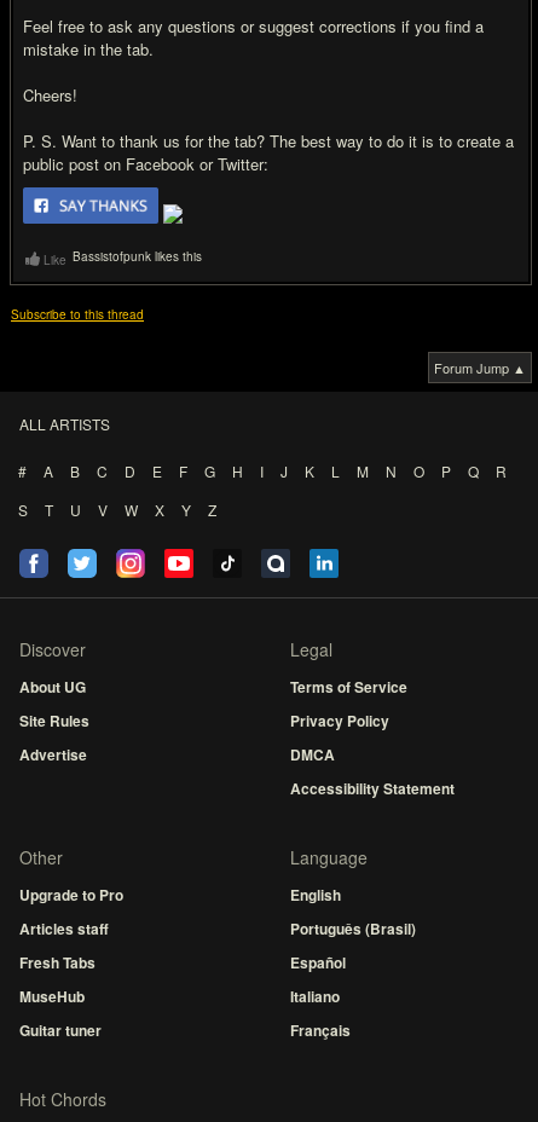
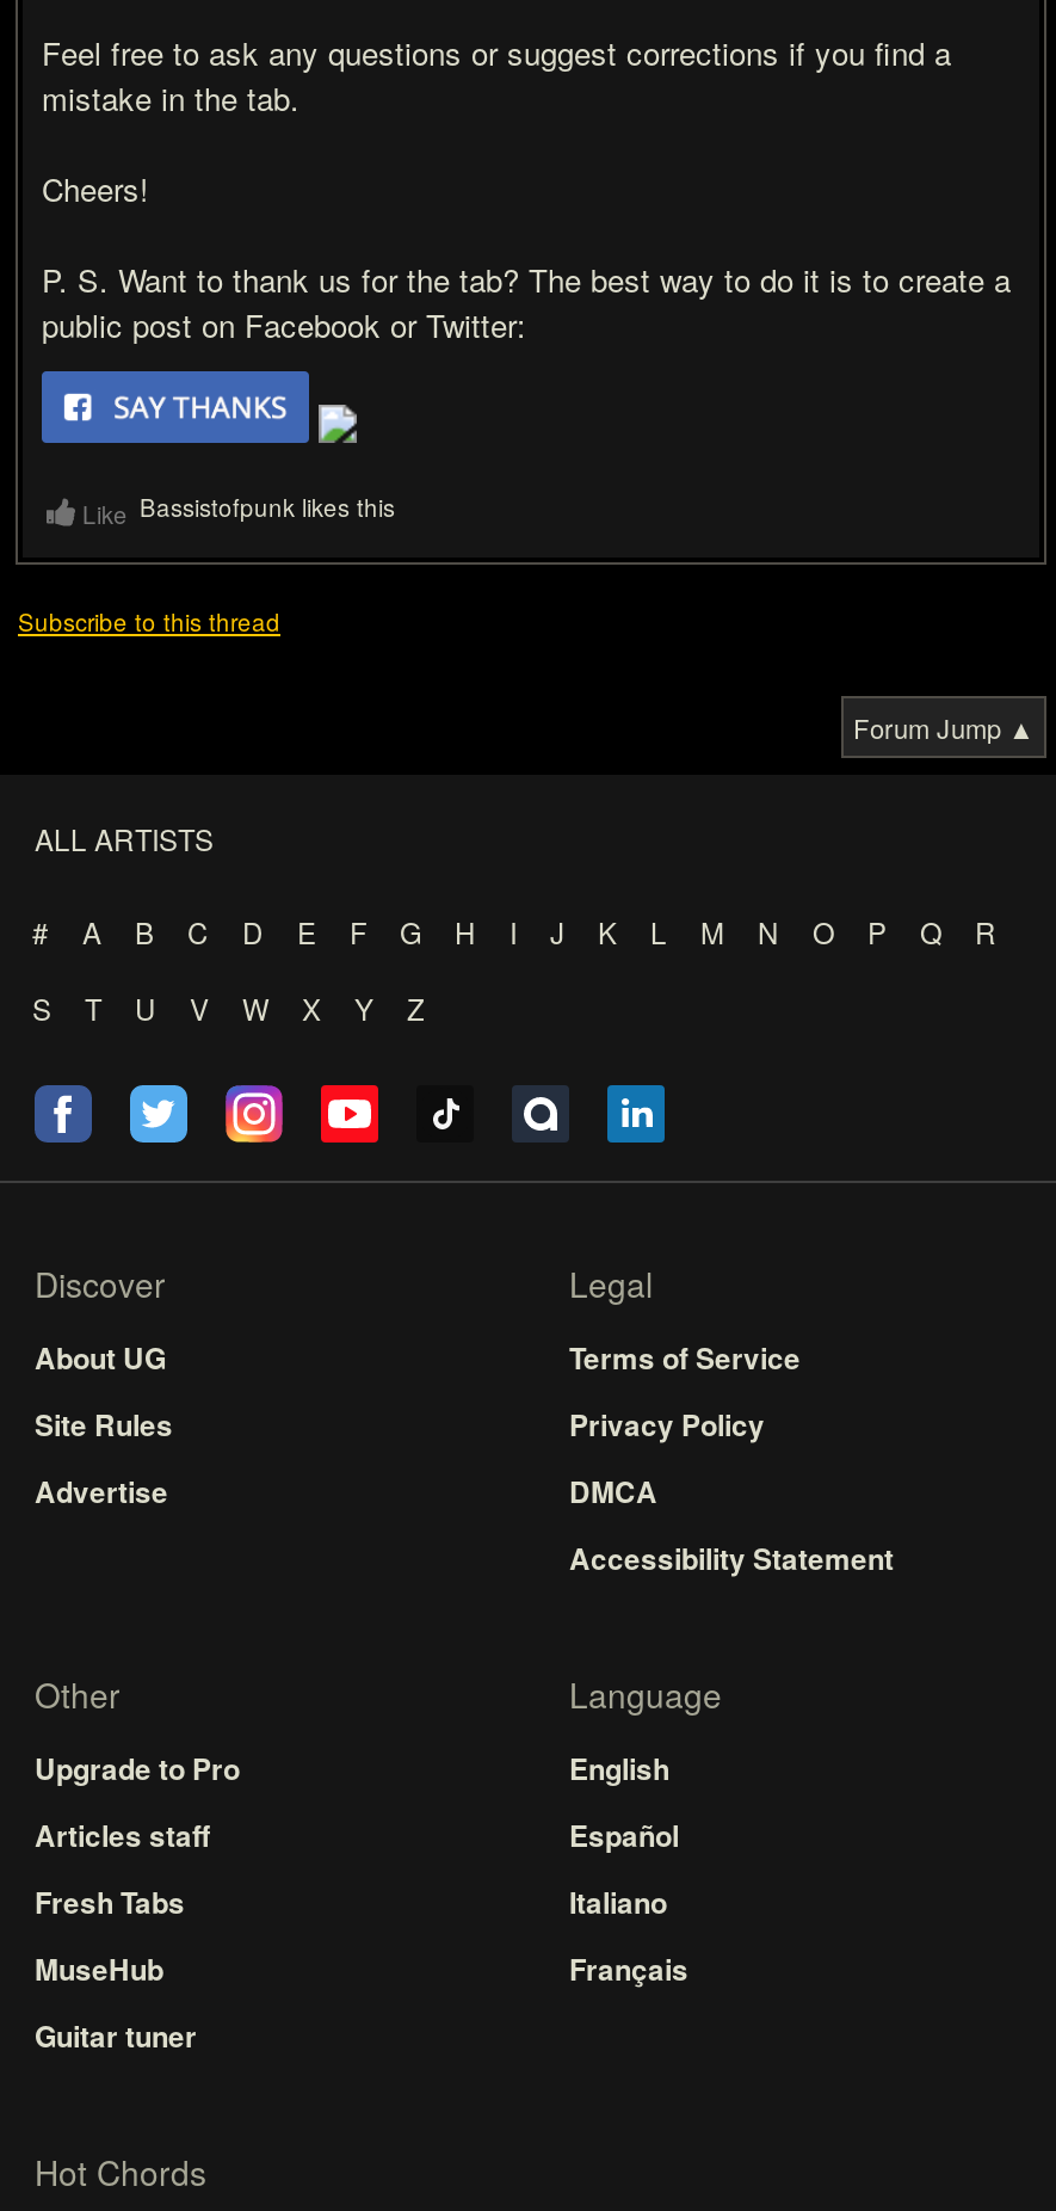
[290,918,416,939] Português (Brasil) -> none
moved [290,952,351,1041] -> [569,1813,688,1990]: Español | Italiano | Français

